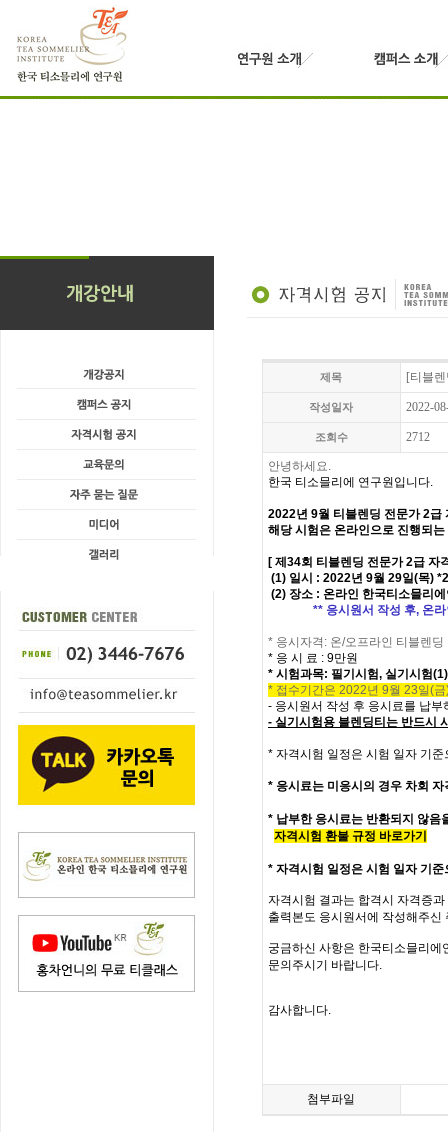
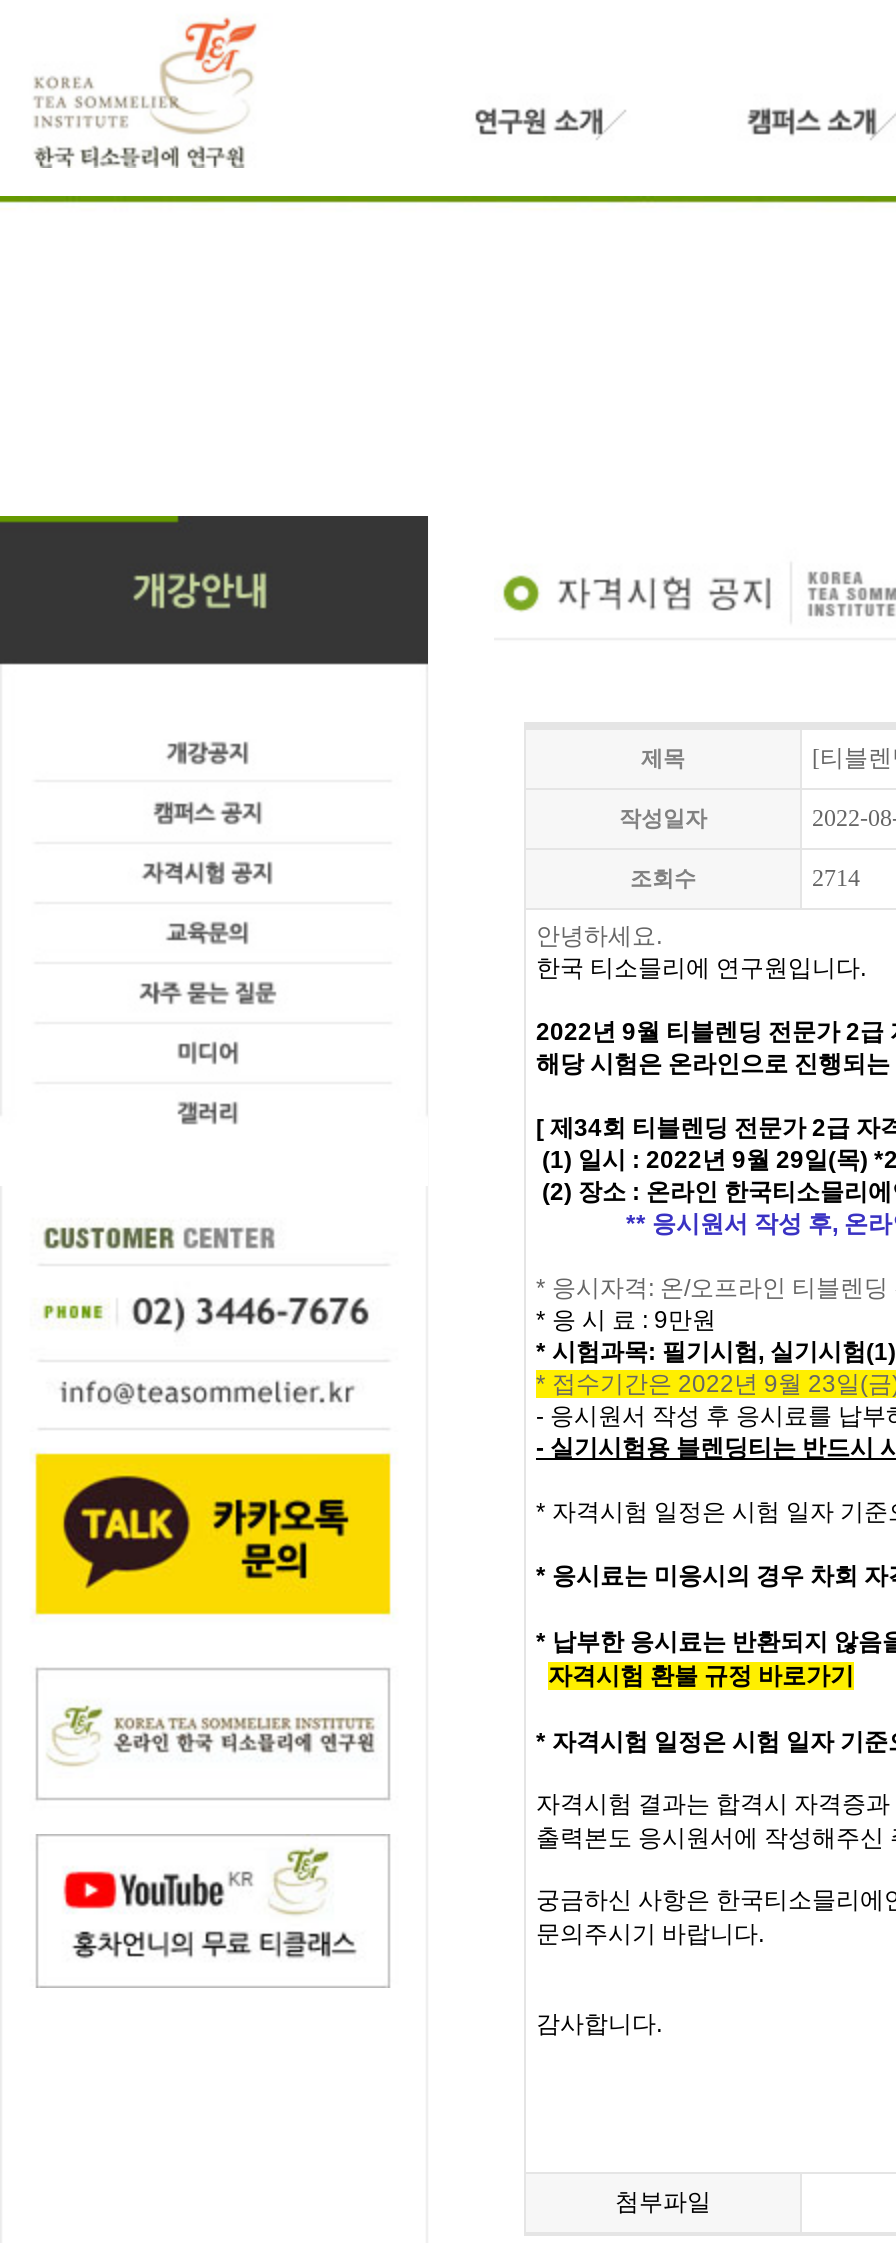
[406,430,430,444] 2712 -> [812,864,860,892] 2714

